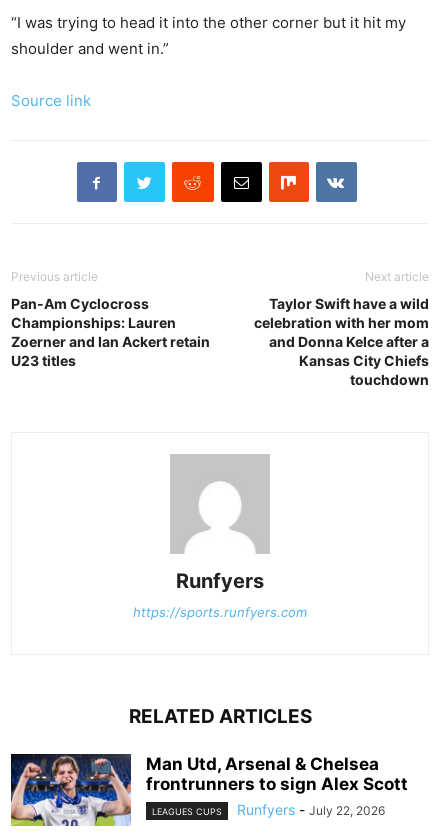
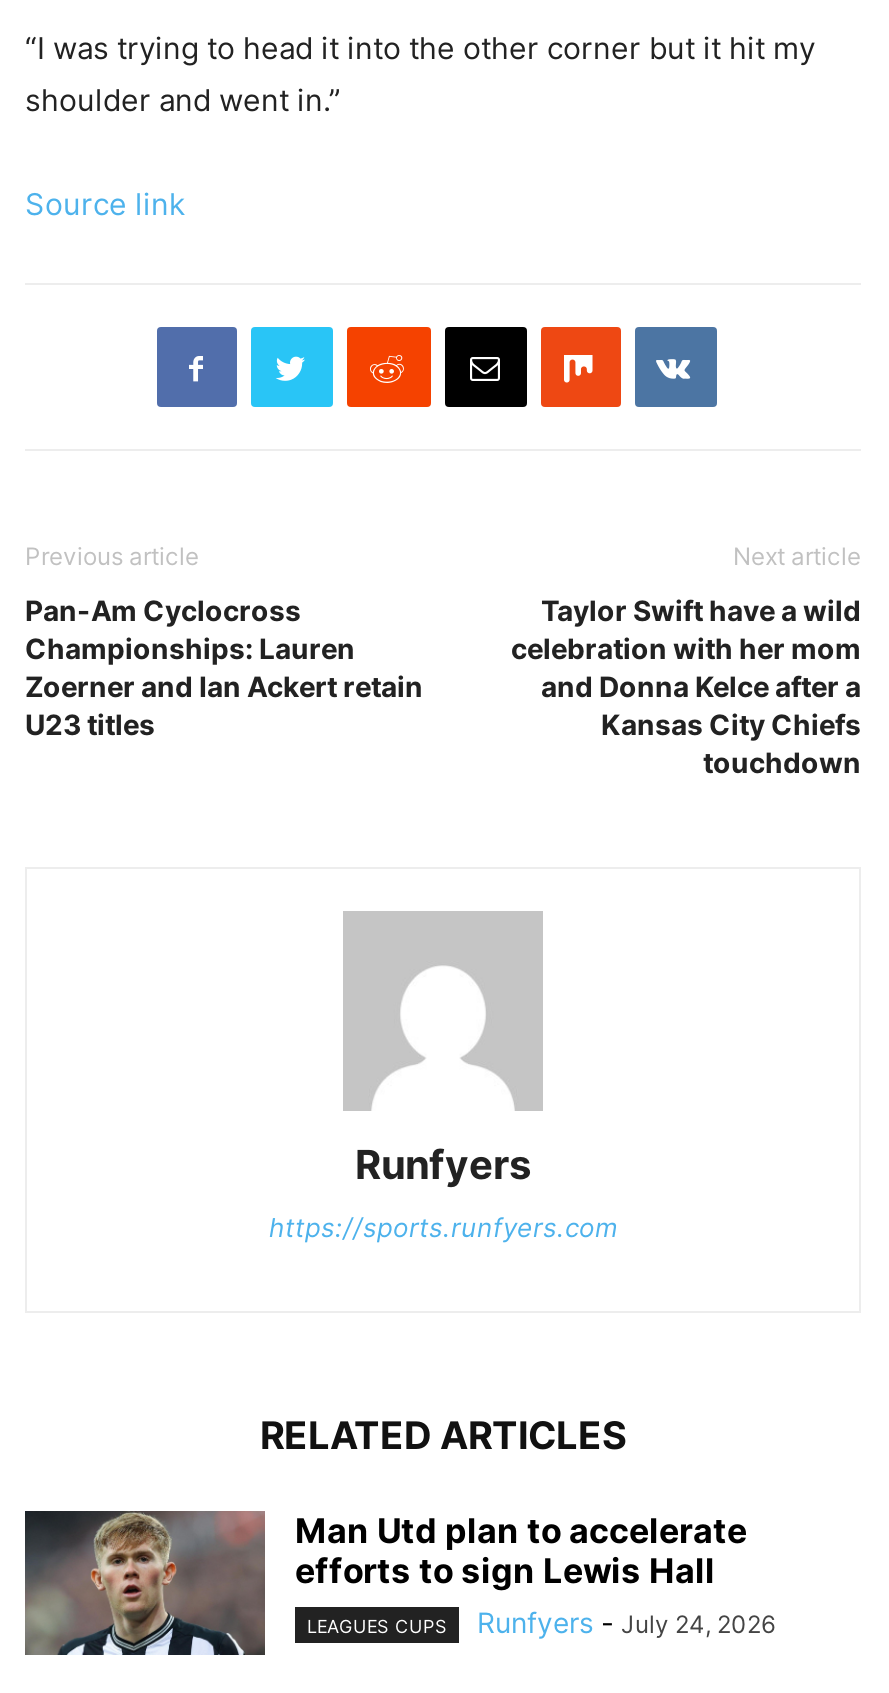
[11,753,379,827] [image] | Man Utd, Arsenal & Chelsea -> [25,1509,747,1657] [image] | Man Utd plan to accelerate
[146,774,408,794] frontrunners to sign Alex Scott -> [295,1551,715,1591] efforts to sign Lewis Hall
[237,801,385,818] Runfyers - July 22, 2026 -> [477,1605,775,1639] Runfyers - July 24, 2026

